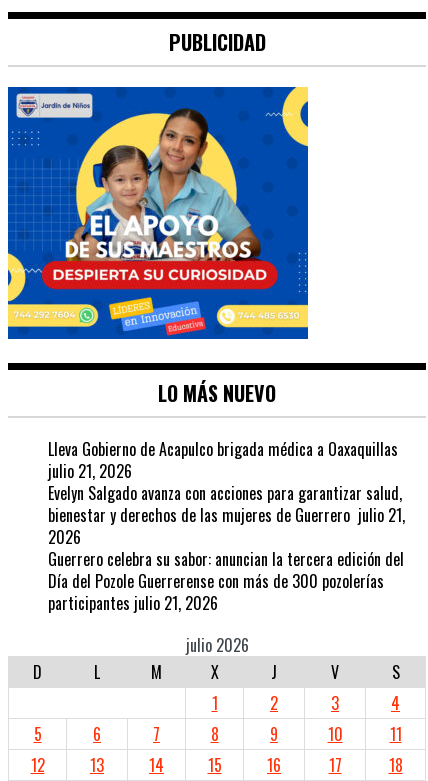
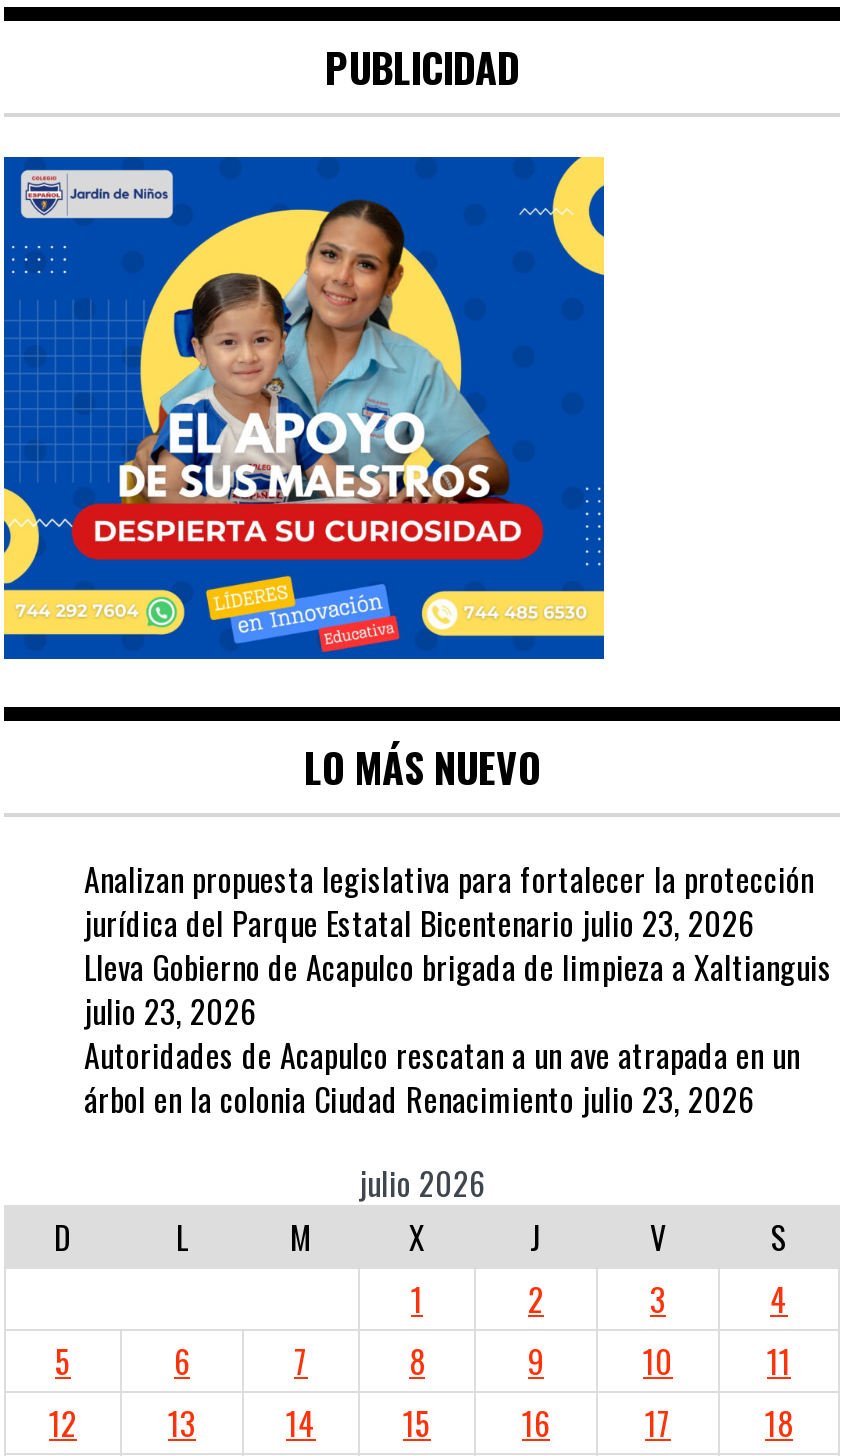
[48,437,405,615] Lleva Gobierno de Acapulco brigada médica a Oaxaquillas | julio 21, 2026 | Evelyn Salgado avanza con acciones para garantizar salud, | bienestar y derechos de las mujeres de Guerrero julio 21, | 2026 | Guerrero celebra su sabor: anuncian la tercera edición del | Día del Pozole Guerrerense con más de 300 pozolerías | participantes julio 21, 2026 -> [84,856,832,1124] Analizan propuesta legislativa para fortalecer la protección | jurídica del Parque Estatal Bicentenario julio 23, 2026 | Lleva Gobierno de Acapulco brigada de limpieza a Xaltianguis | julio 23, 2026 | Autoridades de Acapulco rescatan a un ave atrapada en un | árbol en la colonia Ciudad Renacimiento julio 23, 2026

